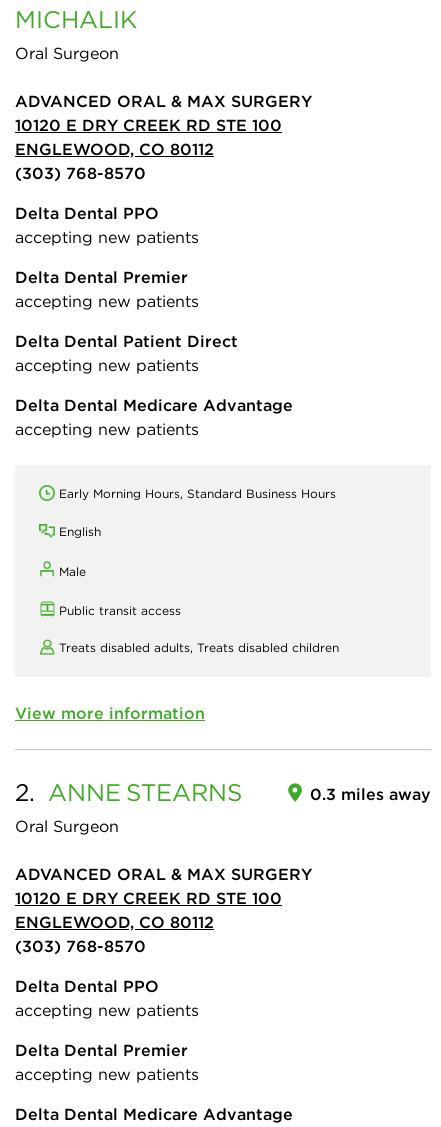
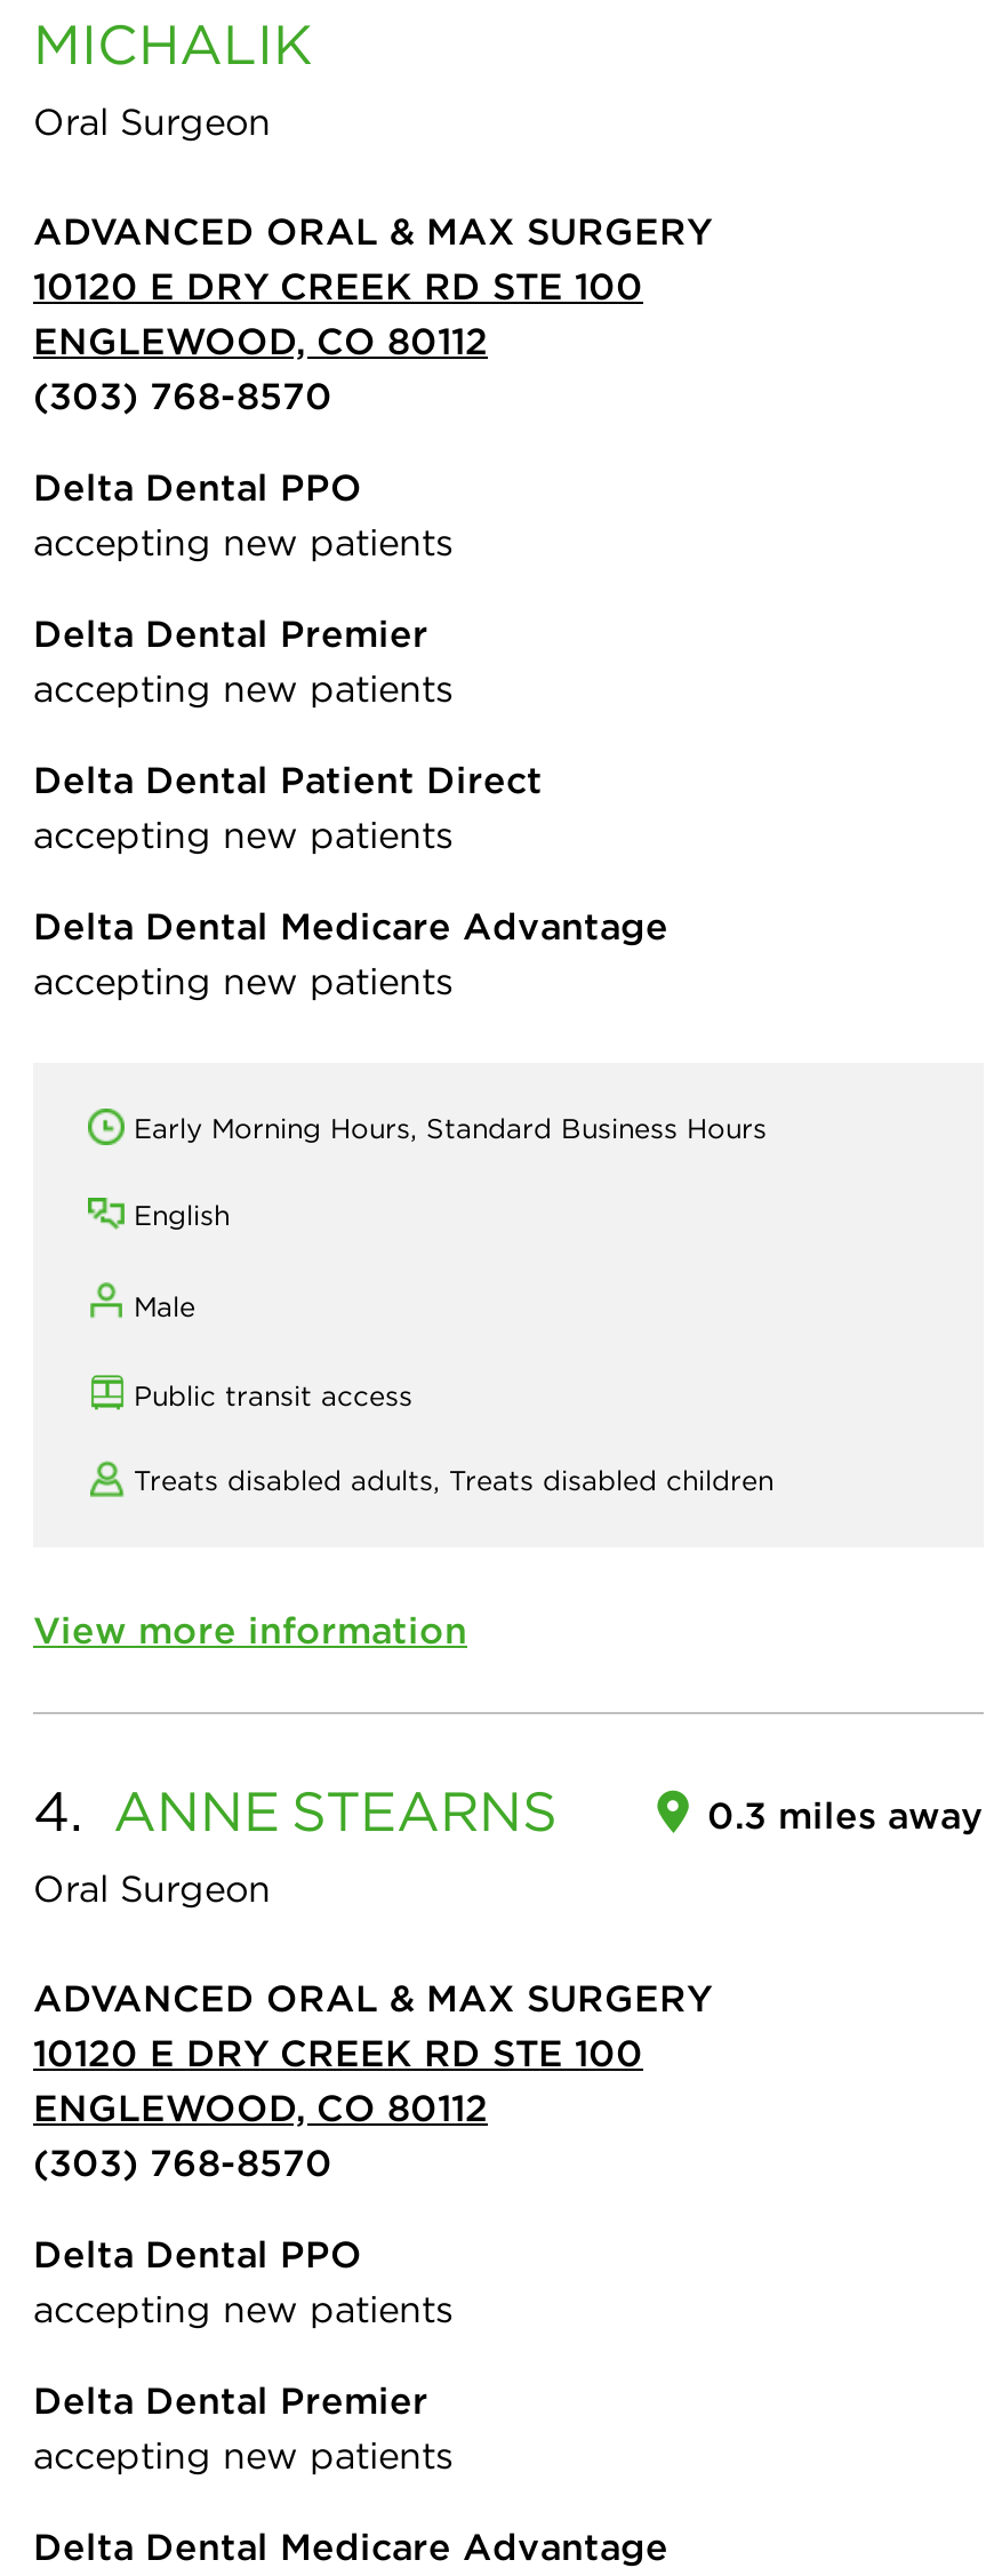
[15,777,242,807] 2. ANNE STEARNS -> [33,1776,556,1845] 4. ANNE STEARNS

